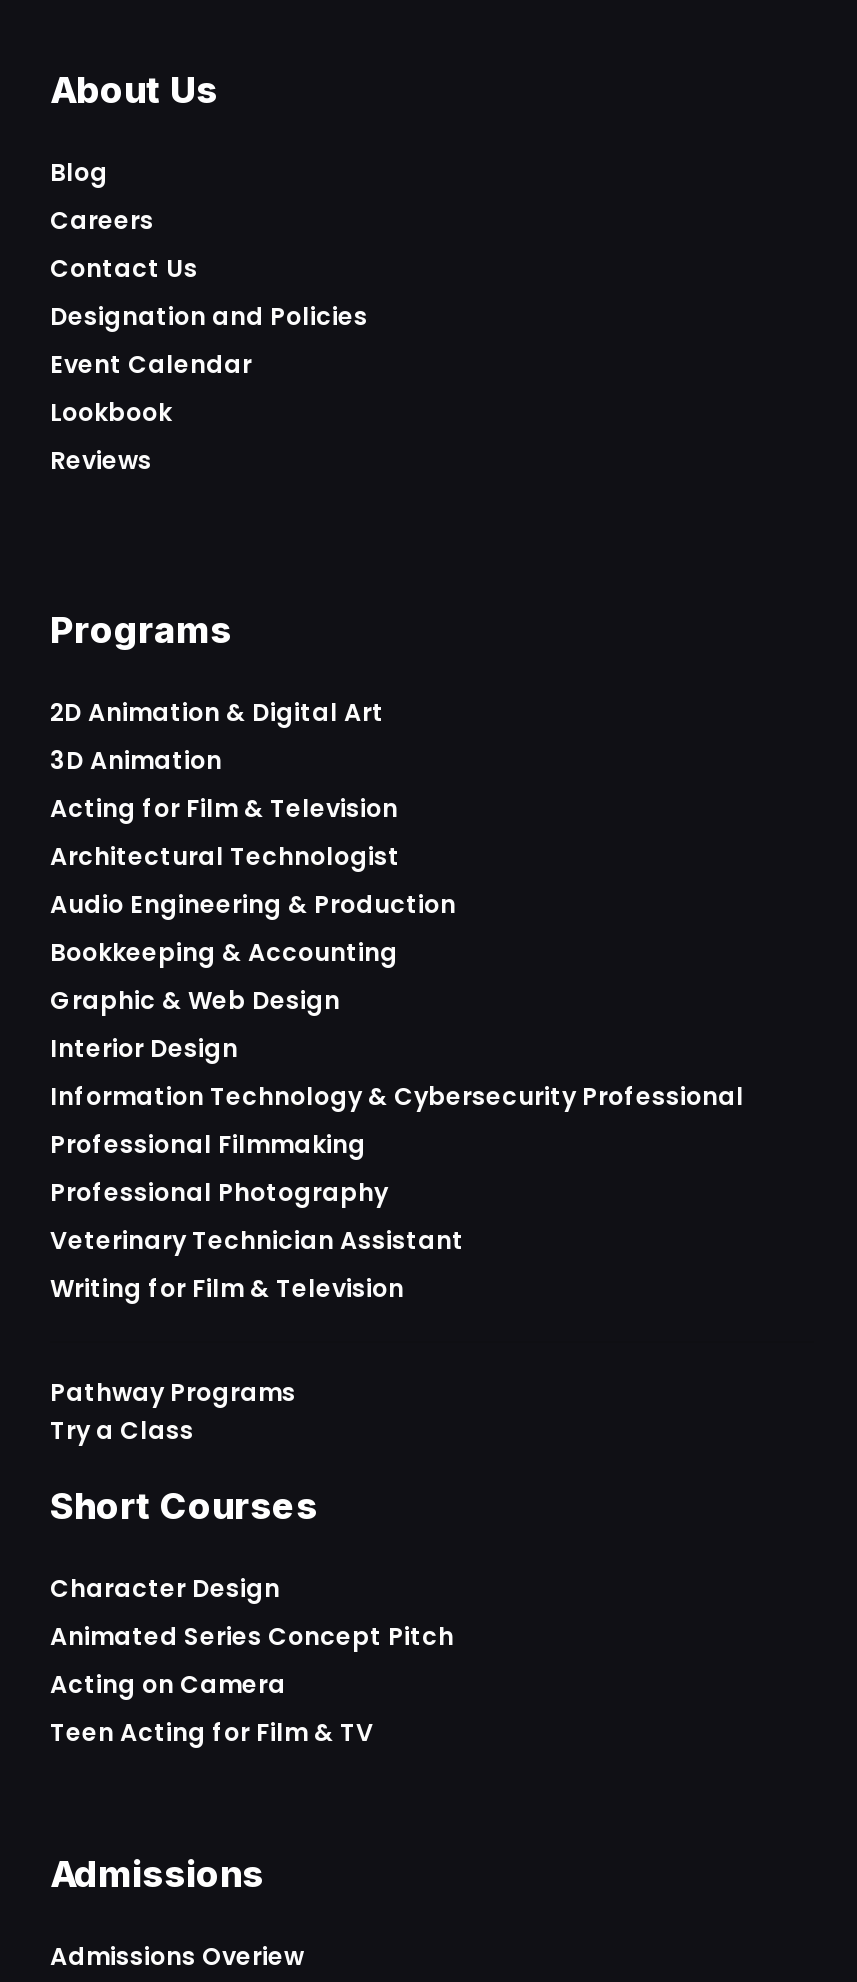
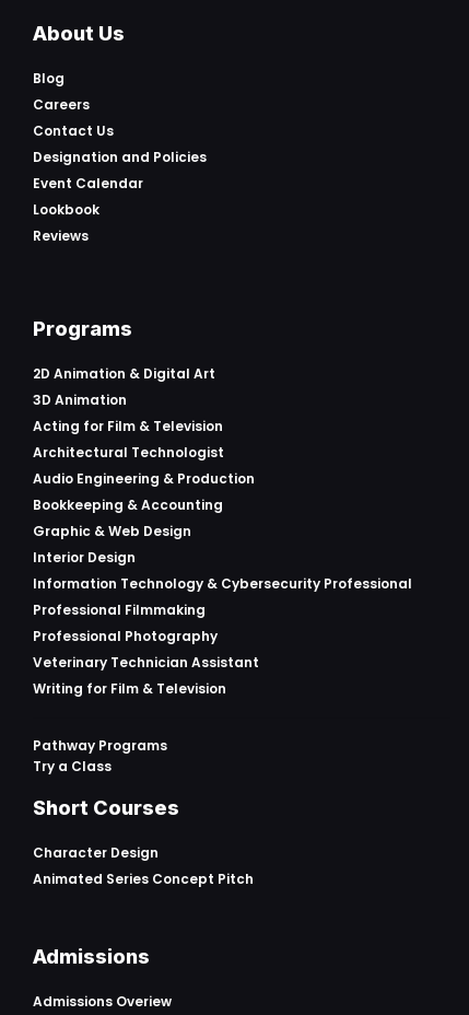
[50,1668,374,1750] Acting on Camera | Teen Acting for Film & TV -> none

